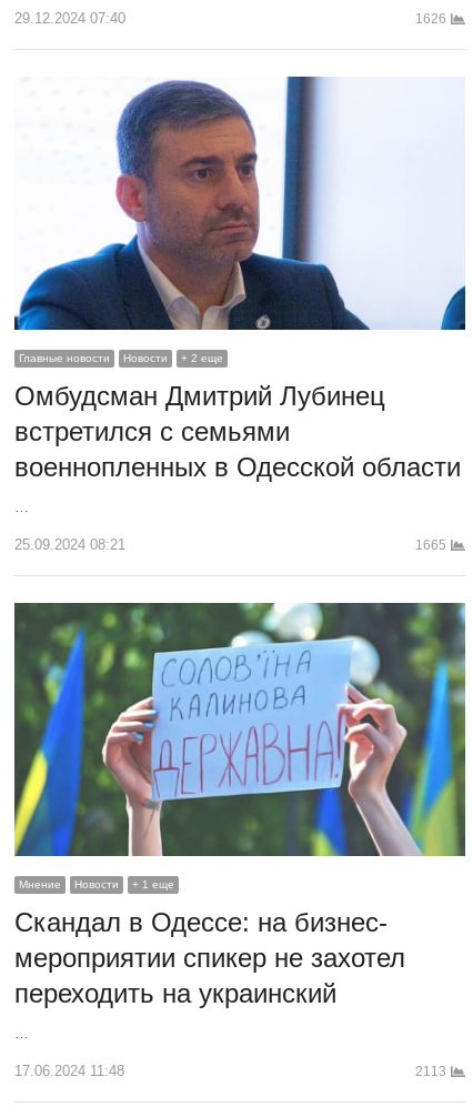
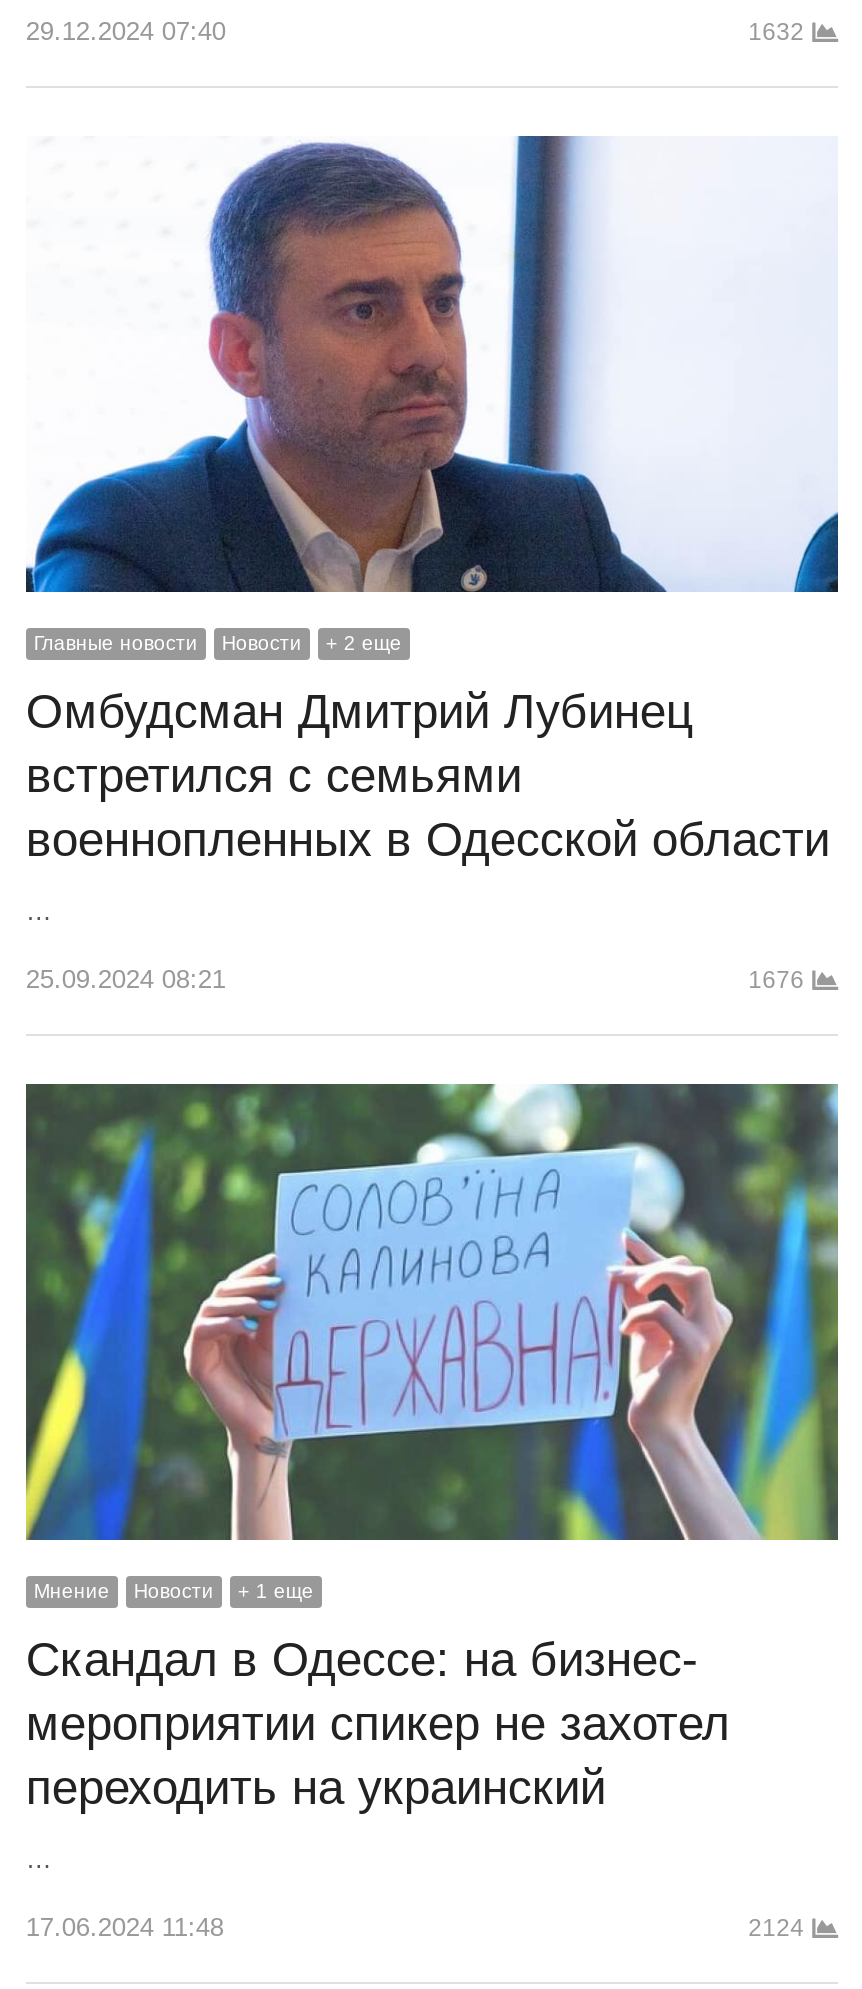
[415,11,446,27] 1626 -> [748,18,804,46] 1632
[415,538,446,553] 1665 -> [748,967,804,995] 1676
[415,1064,446,1080] 2113 -> [748,1915,804,1943] 2124

